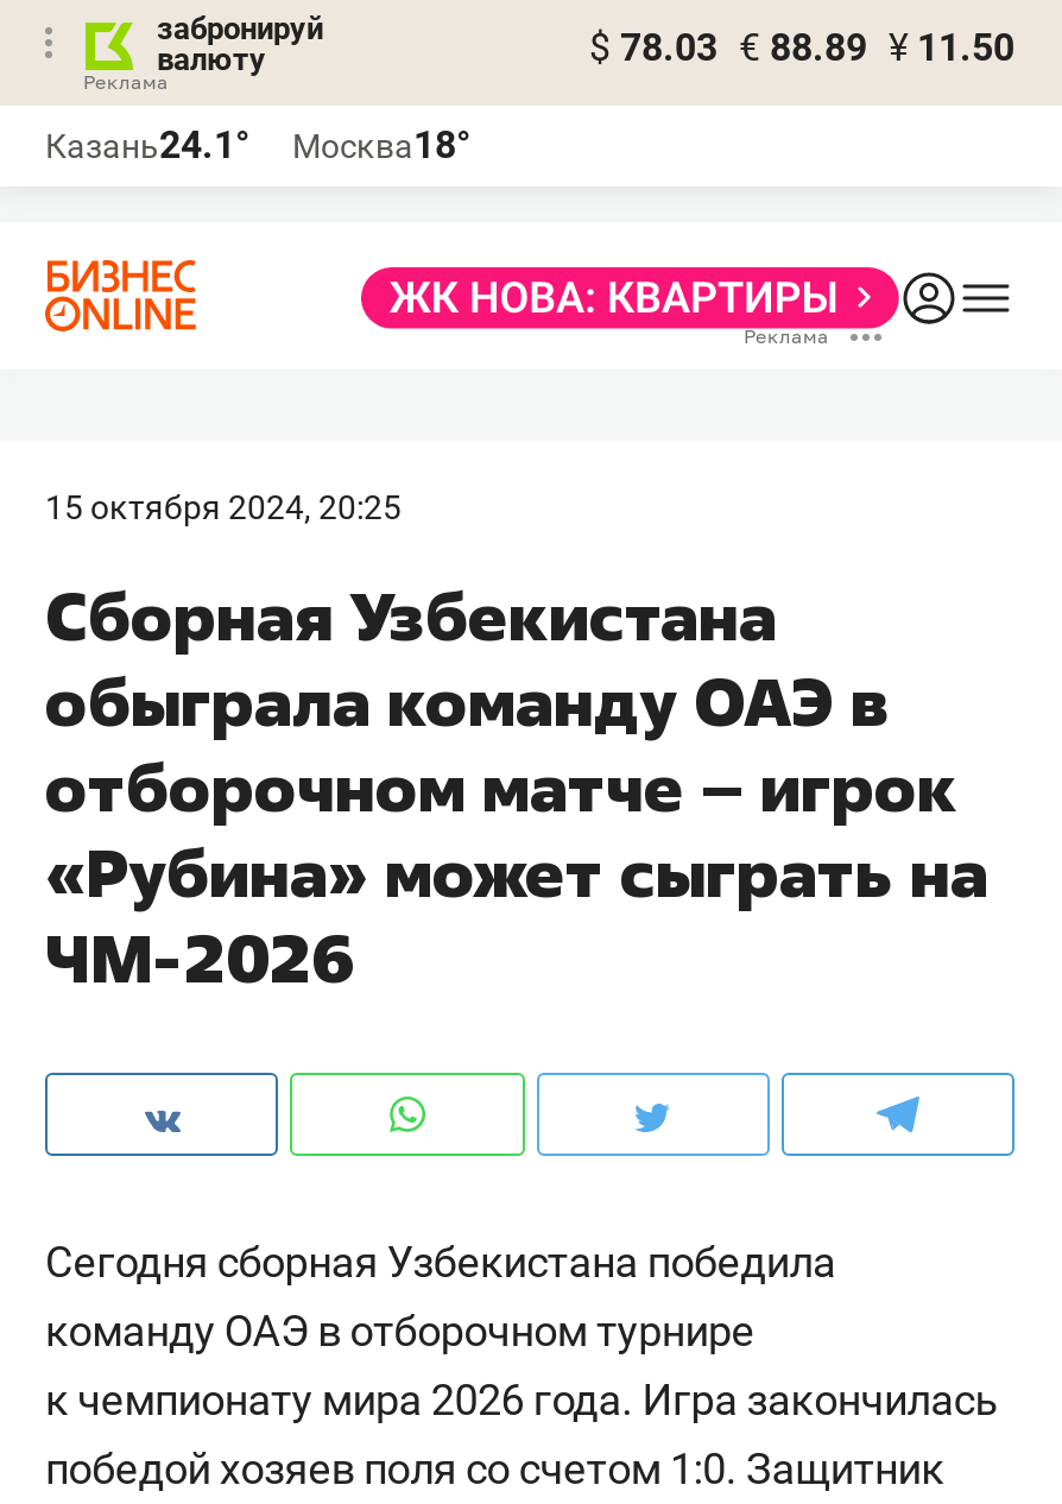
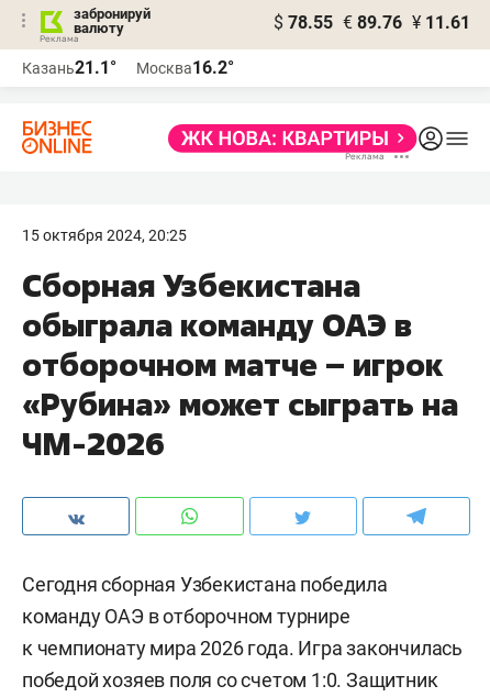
[589,25,1014,70] $ 78.03 € 88.89 ¥ 11.50 -> [274,12,470,33] $ 78.55 € 89.76 ¥ 11.61
[45,122,249,168] Казань24.1° -> [22,57,116,78] Казань21.1°
[292,122,470,168] Москва18° -> [136,57,234,78] Москва16.2°

